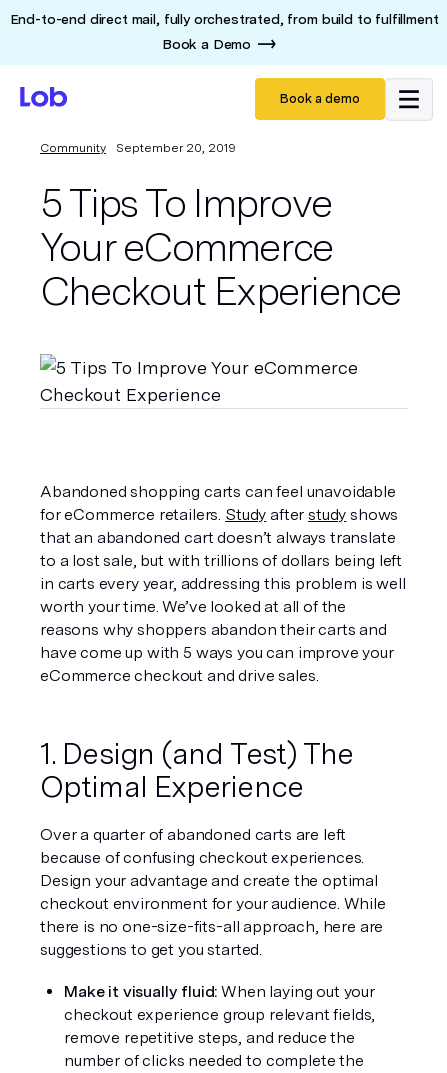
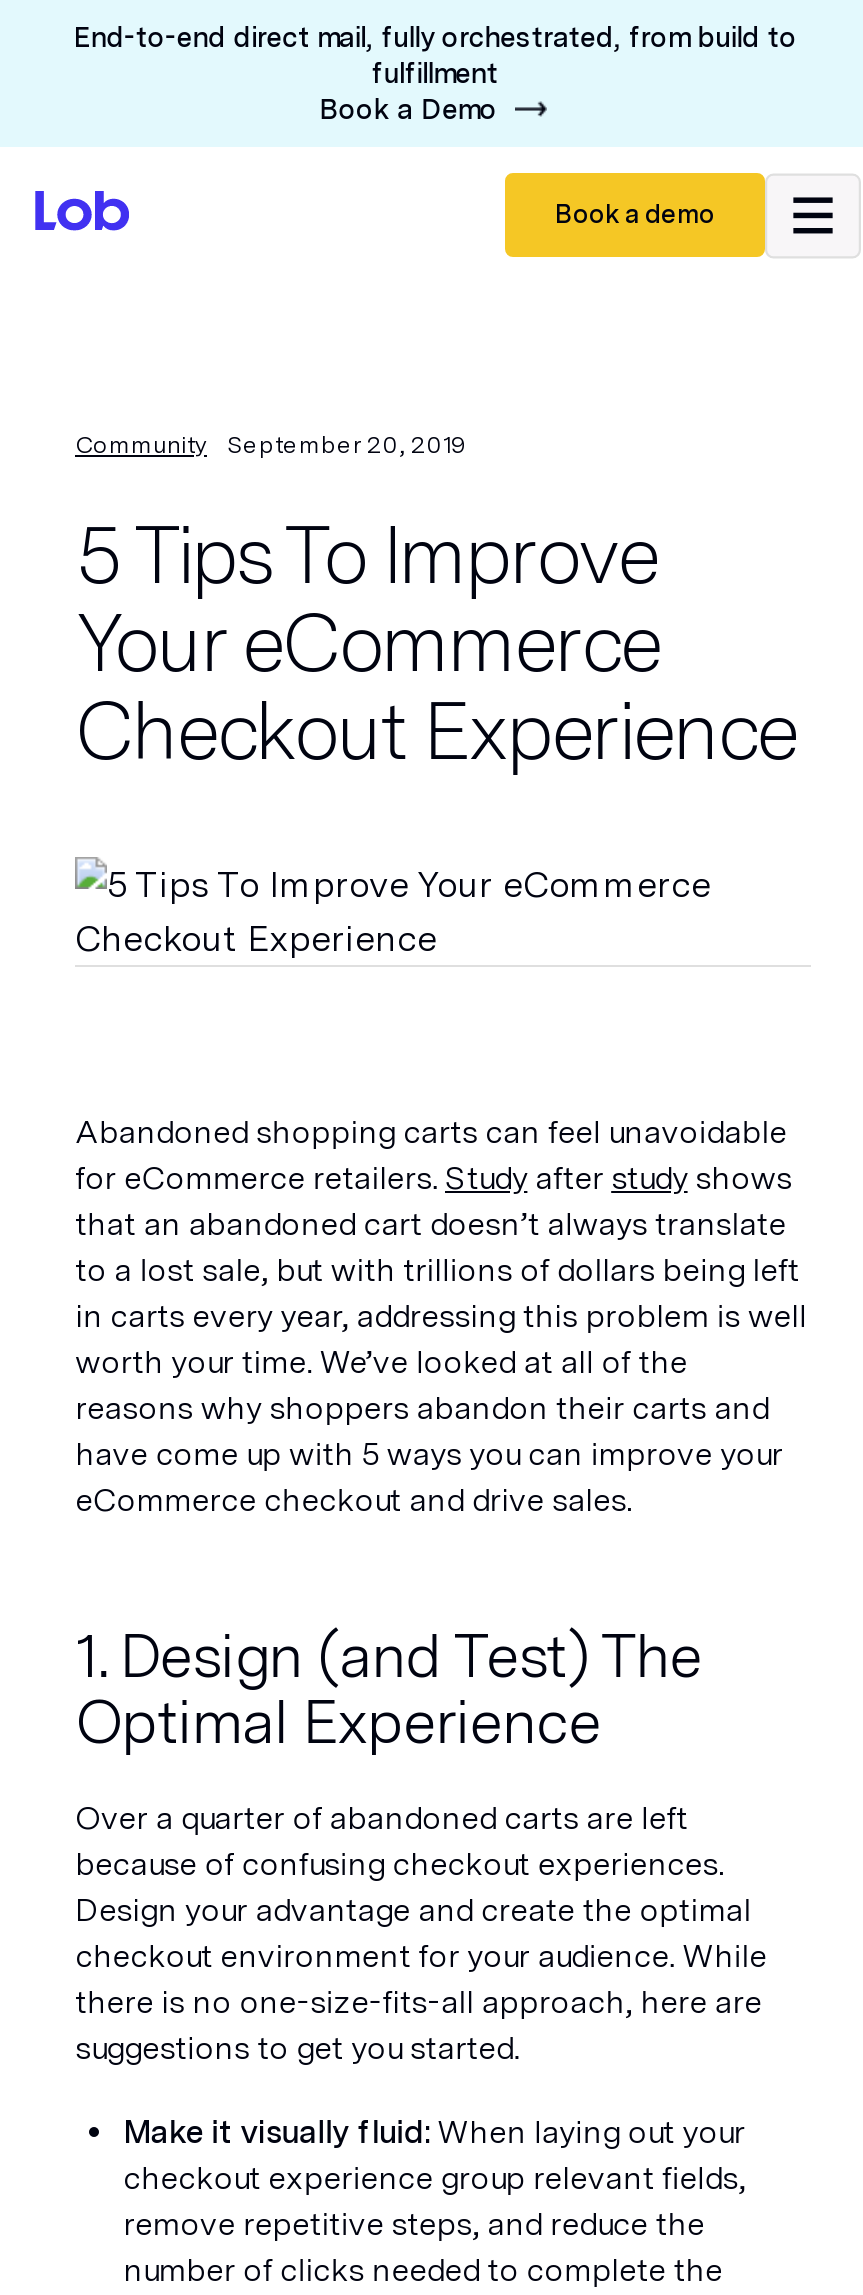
none -> [73,21,797,125] End-to-end direct mail, fully orchestrated, from build to | fulfillment | Book a Demo
[9,11,438,52] End-to-end direct mail, fully orchestrated, from build to fulfillment | Book a Demo -> none

